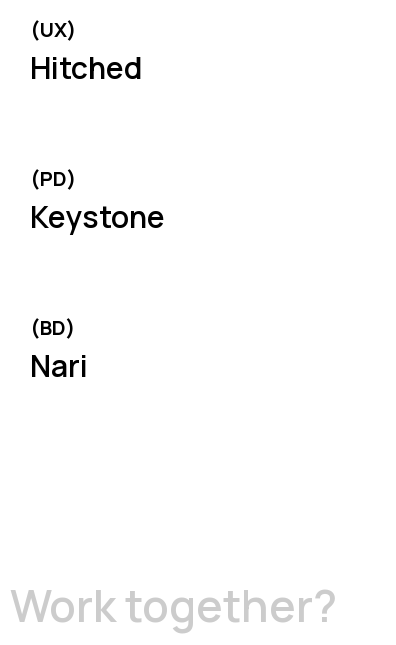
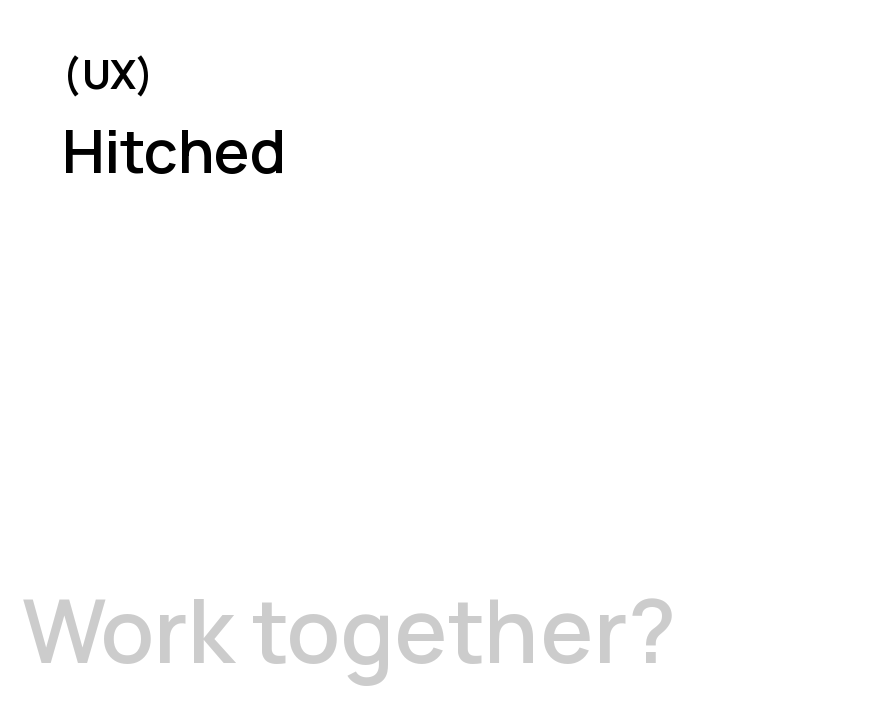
[30,165,76,192] (PD) -> none
[30,196,165,237] Keystone -> none
[30,314,75,341] (BD) -> none
[30,345,88,386] Nari -> none

